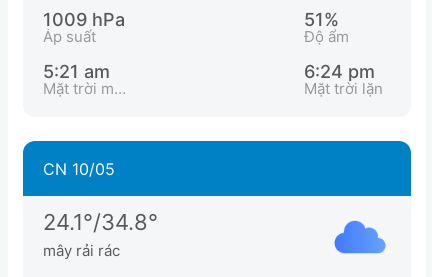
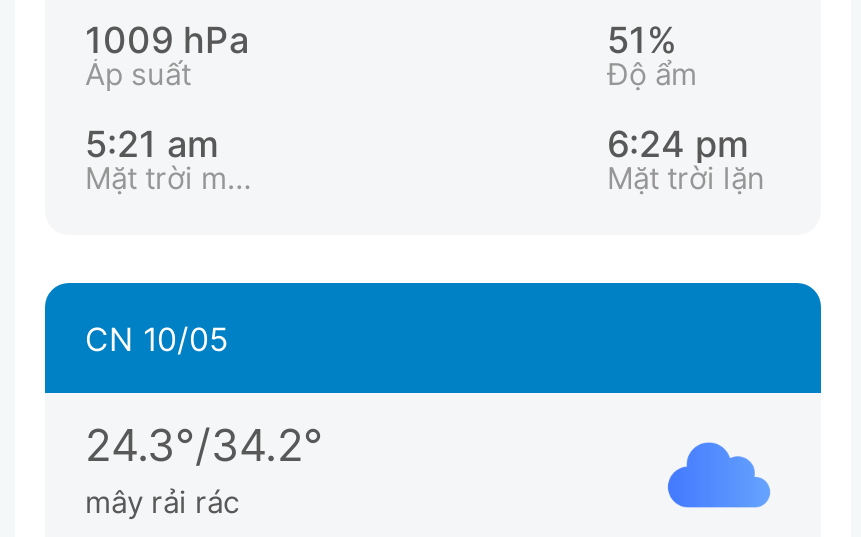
[43,209,158,235] 24.1°/34.8° -> [85,419,323,471] 24.3°/34.2°

